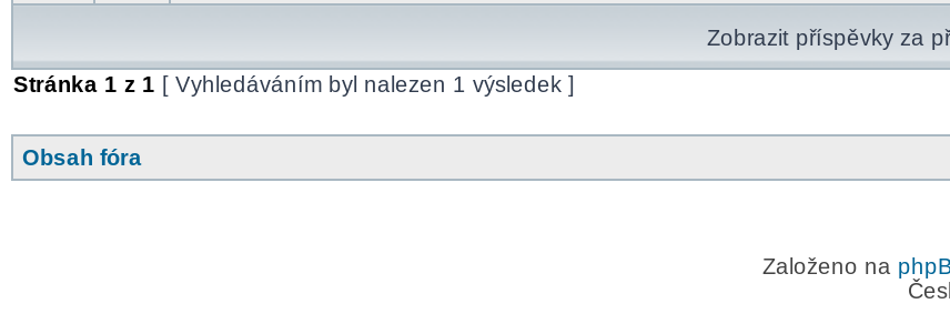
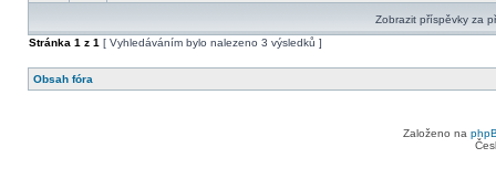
[13,72,575,97] Stránka 1 z 1 [ Vyhledáváním byl nalezen 1 výsledek ] -> [29,36,322,49] Stránka 1 z 1 [ Vyhledáváním bylo nalezeno 3 výsledků ]

